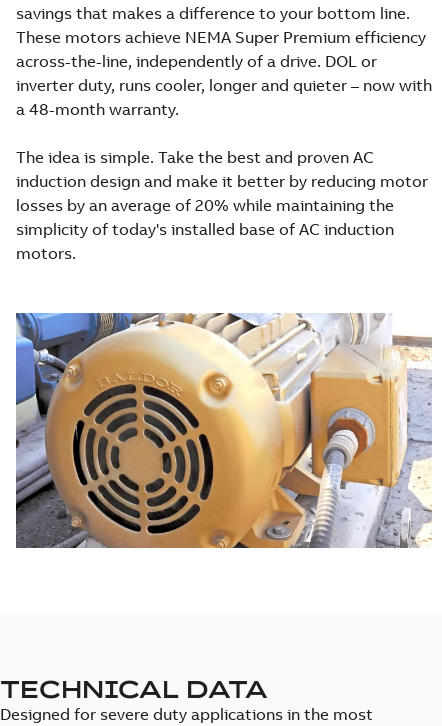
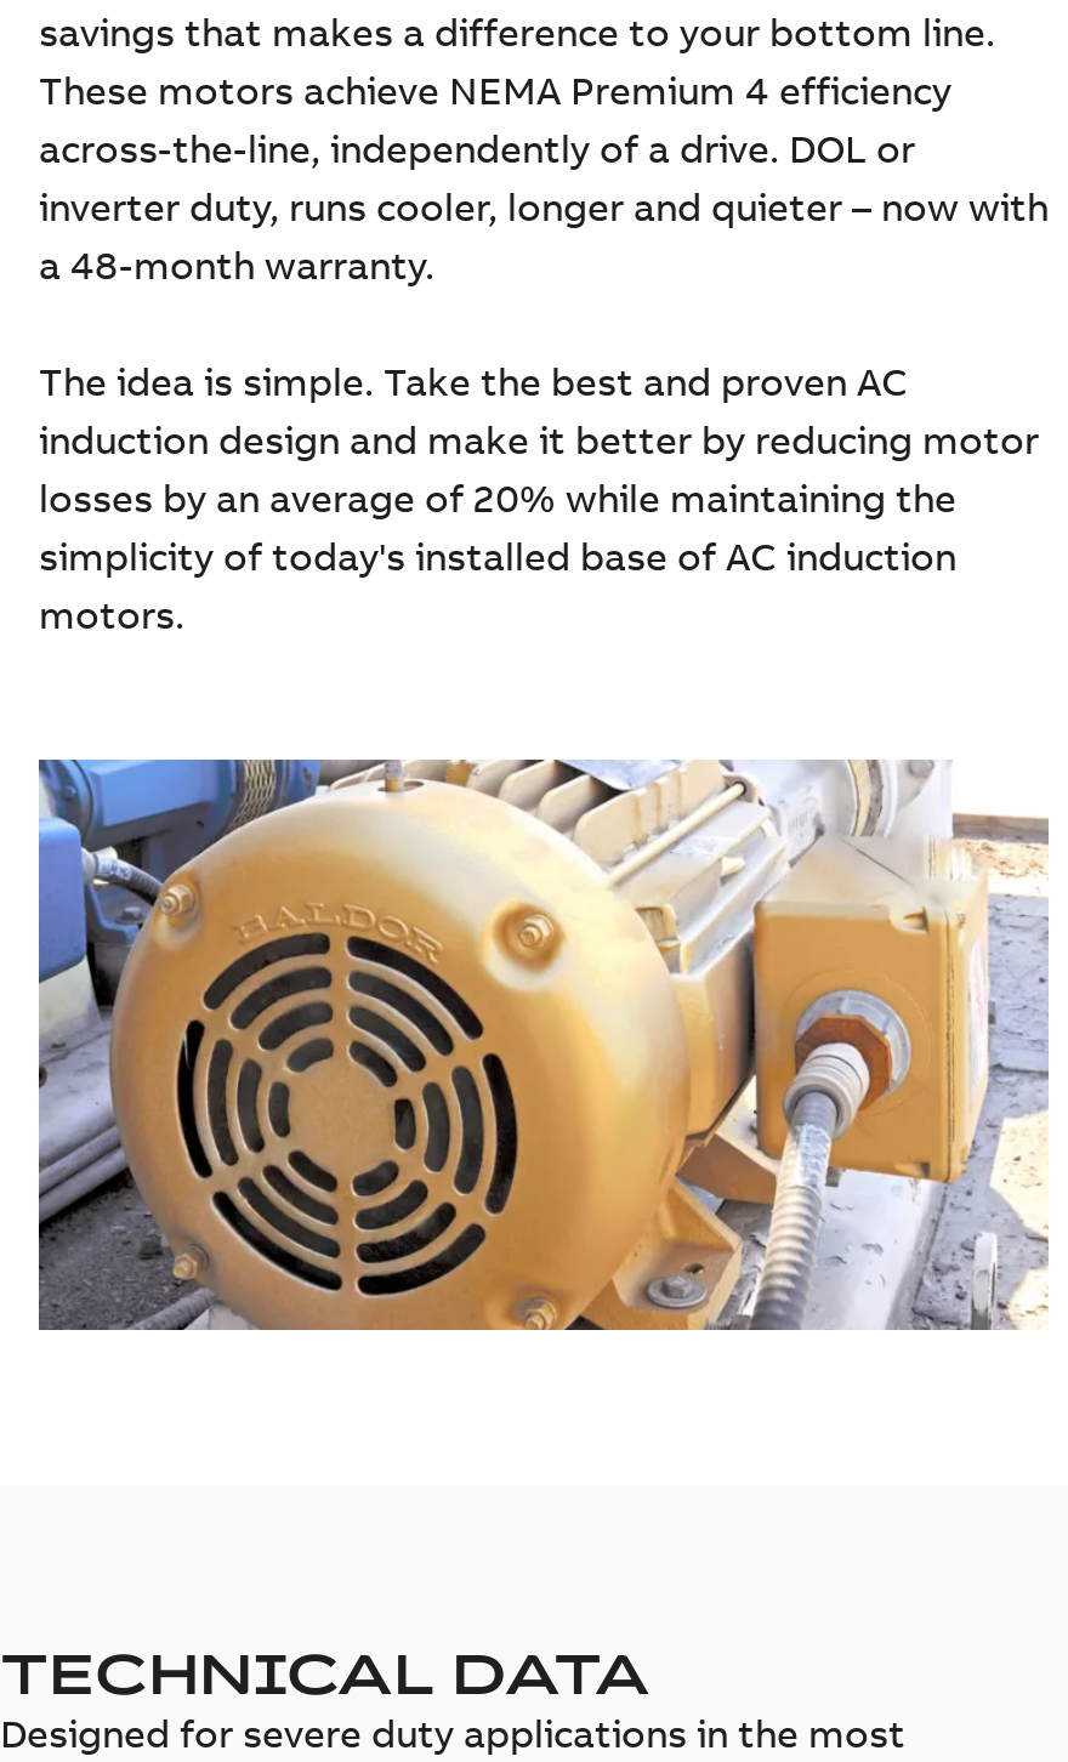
[16,27,426,47] These motors achieve NEMA Super Premium efficiency -> [39,66,951,114] These motors achieve NEMA Premium 4 efficiency

